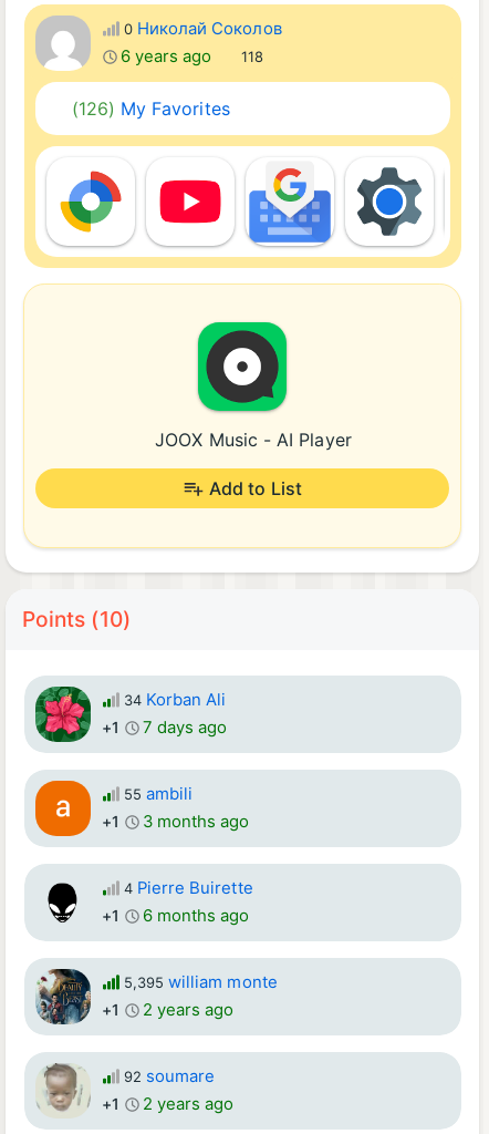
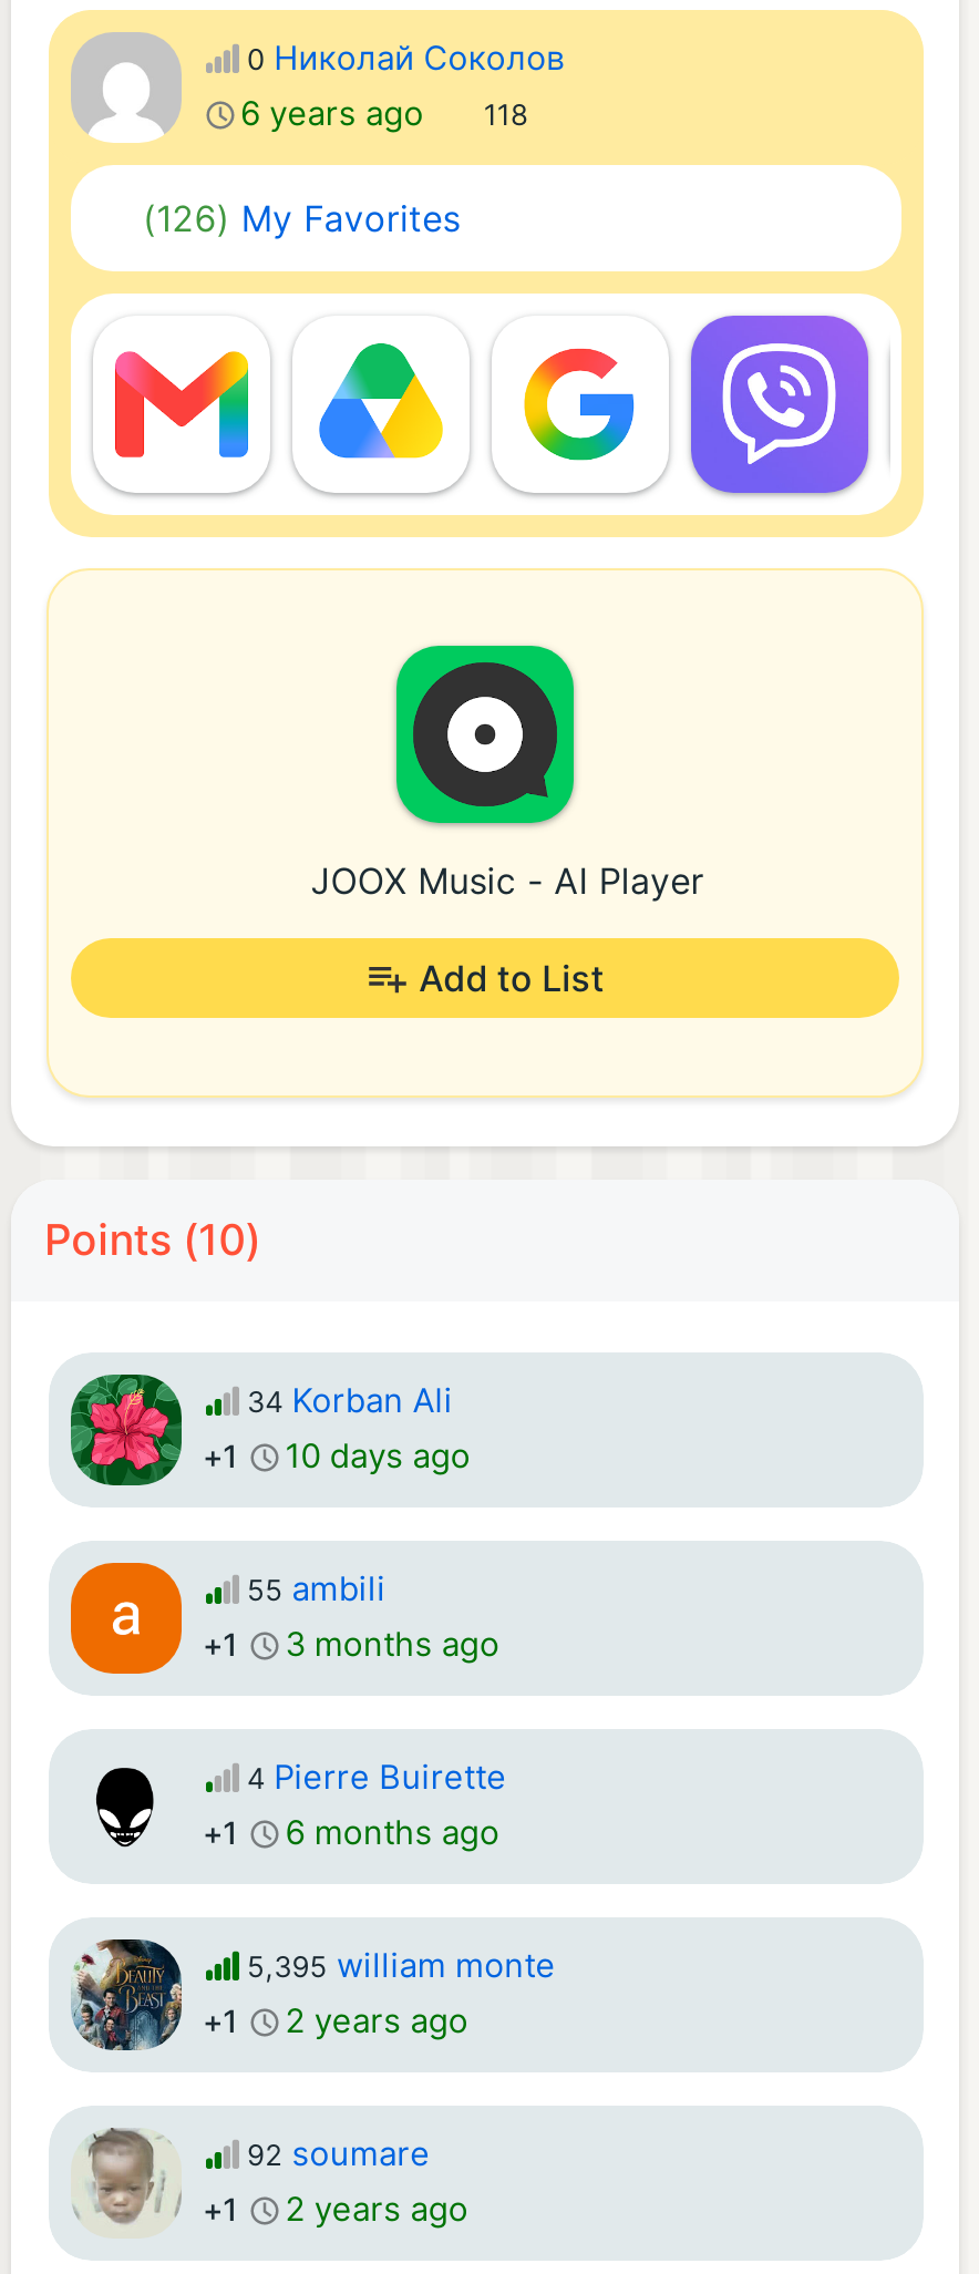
[345,157,434,246] [image] -> [689,313,870,495] [image]
[58,171,124,234] [image] -> [113,344,250,466] [image]
[158,171,222,228] [image] -> [317,340,445,460] [image]
[248,167,332,244] [image] -> [498,338,662,486] [image]
[101,717,227,737] +1 7 days ago -> [203,1436,471,1476] +1 10 days ago

